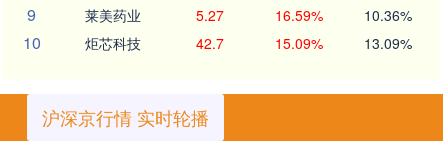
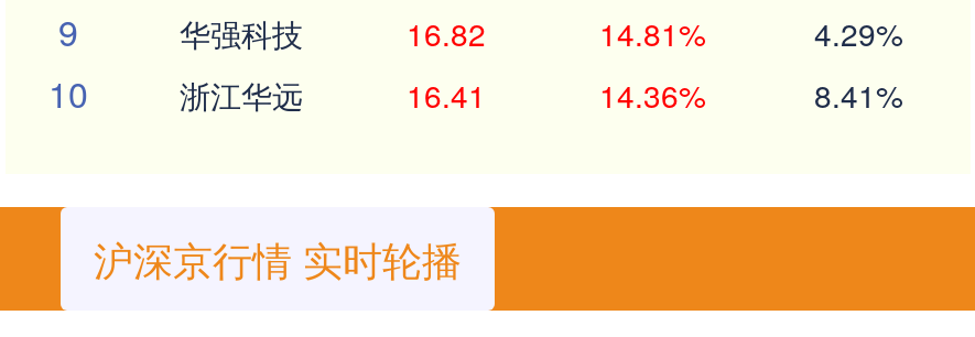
[85,5,411,25] 莱美药业 | 5.27 | 16.59% | 10.36% -> [180,11,902,56] 华强科技 | 16.82 | 14.81% | 4.29%
[85,33,411,53] 炬芯科技 | 42.7 | 15.09% | 13.09% -> [180,73,902,117] 浙江华远 | 16.41 | 14.36% | 8.41%

